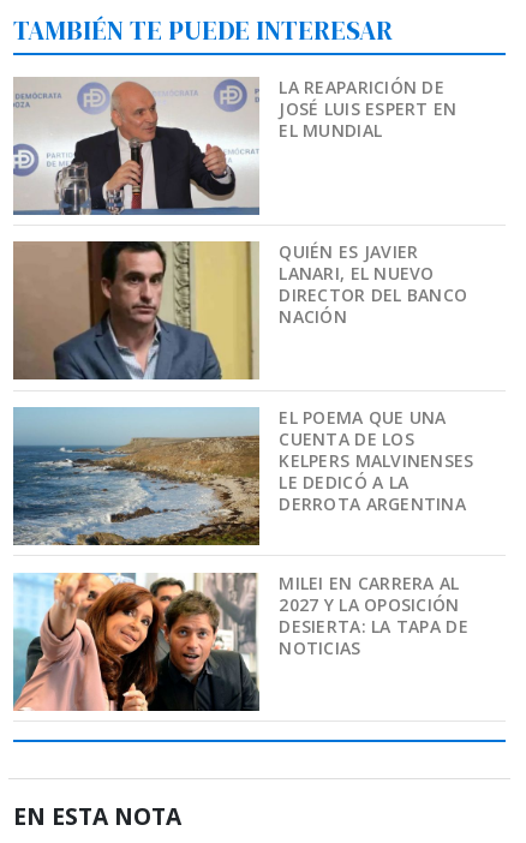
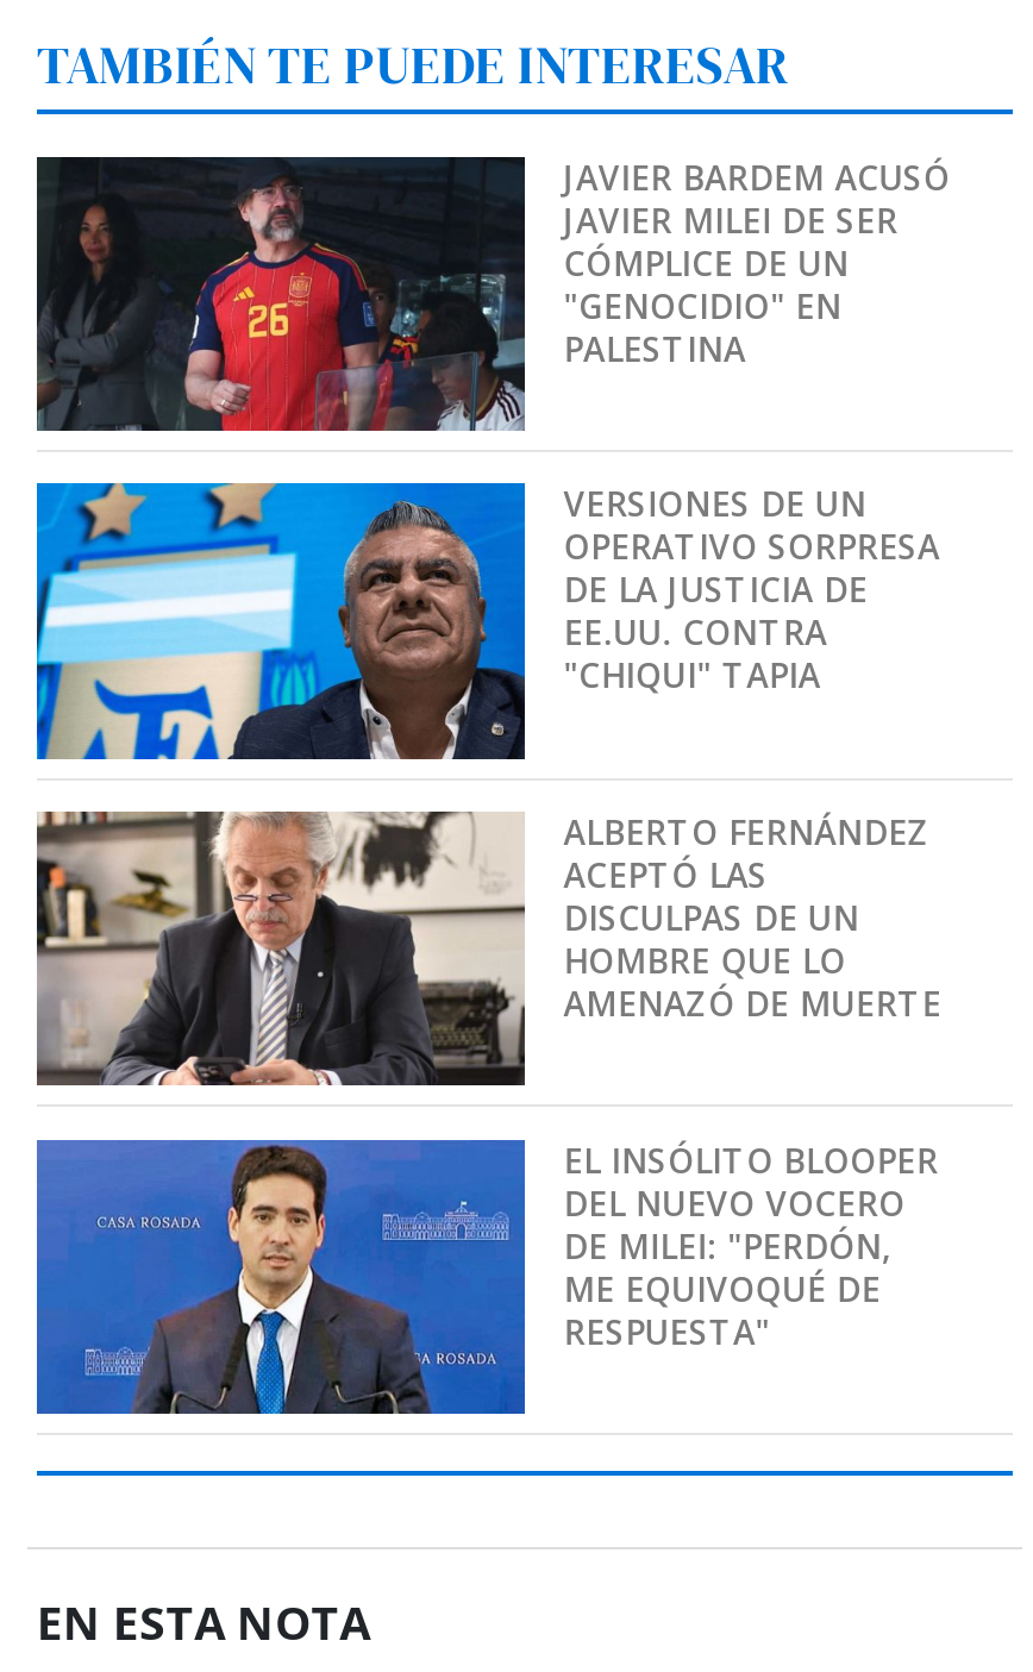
[13,75,457,216] [image] | LA REAPARICIÓN DE | JOSÉ LUIS ESPERT EN | EL MUNDIAL -> [35,154,950,433] [image] | JAVIER BARDEM ACUSÓ | JAVIER MILEI DE SER | CÓMPLICE DE UN | "GENOCIDIO" EN | PALESTINA
[12,240,468,381] [image] | QUIÉN ES JAVIER | LANARI, EL NUEVO | DIRECTOR DEL BANCO | NACIÓN -> [35,481,940,762] [image] | VERSIONES DE UN | OPERATIVO SORPRESA | DE LA JUSTICIA DE | EE.UU. CONTRA | "CHIQUI" TAPIA
[12,406,474,546] [image] | EL POEMA QUE UNA | CUENTA DE LOS | KELPERS MALVINENSES | LE DEDICÓ A LA | DERROTA ARGENTINA -> [35,809,941,1088] [image] | ALBERTO FERNÁNDEZ | ACEPTÓ LAS | DISCULPAS DE UN | HOMBRE QUE LO | AMENAZÓ DE MUERTE
[13,571,468,712] [image] | MILEI EN CARRERA AL | 2027 Y LA OPOSICIÓN | DESIERTA: LA TAPA DE | NOTICIAS -> [35,1137,938,1416] [image] | EL INSÓLITO BLOOPER | DEL NUEVO VOCERO | DE MILEI: "PERDÓN, | ME EQUIVOQUÉ DE | RESPUESTA"

